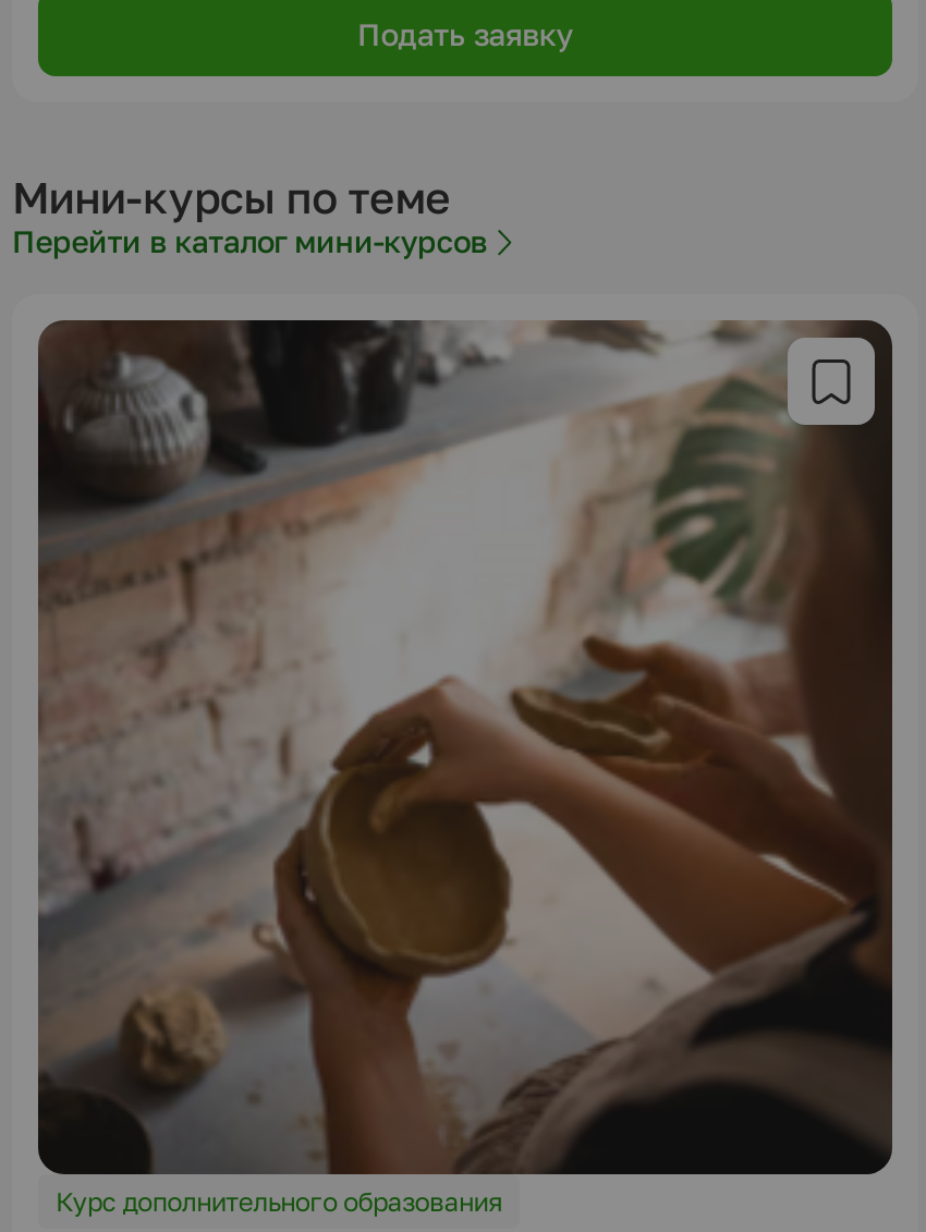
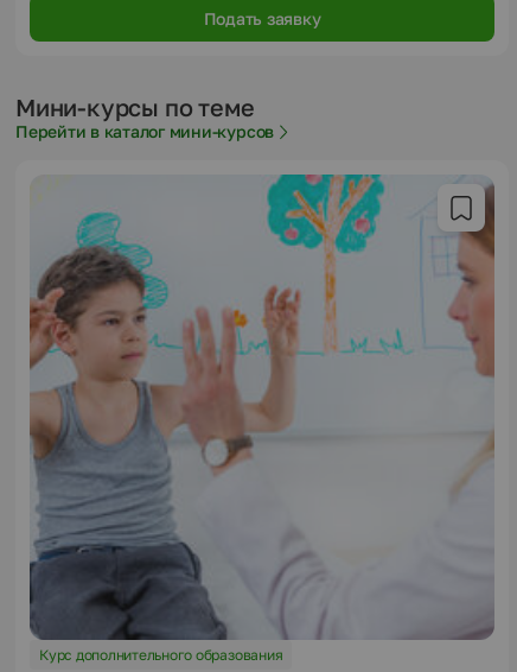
[36,318,894,1176] [image] -> [28,173,496,641] [image]

